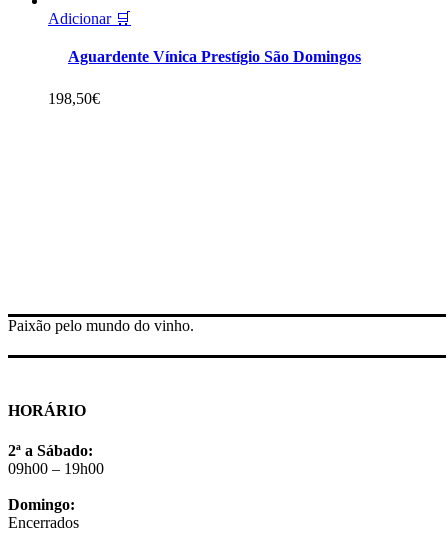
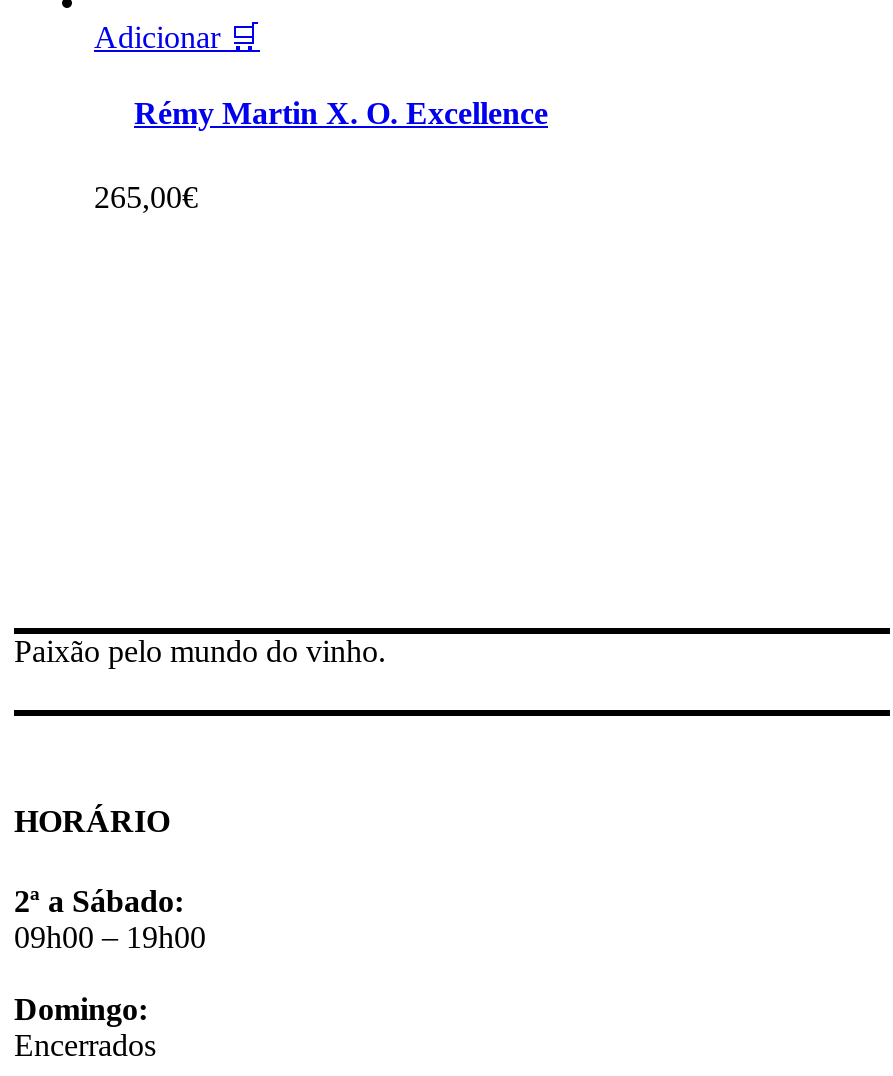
[68,48,361,65] Aguardente Vínica Prestígio São Domingos -> [134,96,548,130] Rémy Martin X. O. Excellence
[48,90,100,107] 198,50€ -> [94,180,198,214] 265,00€

